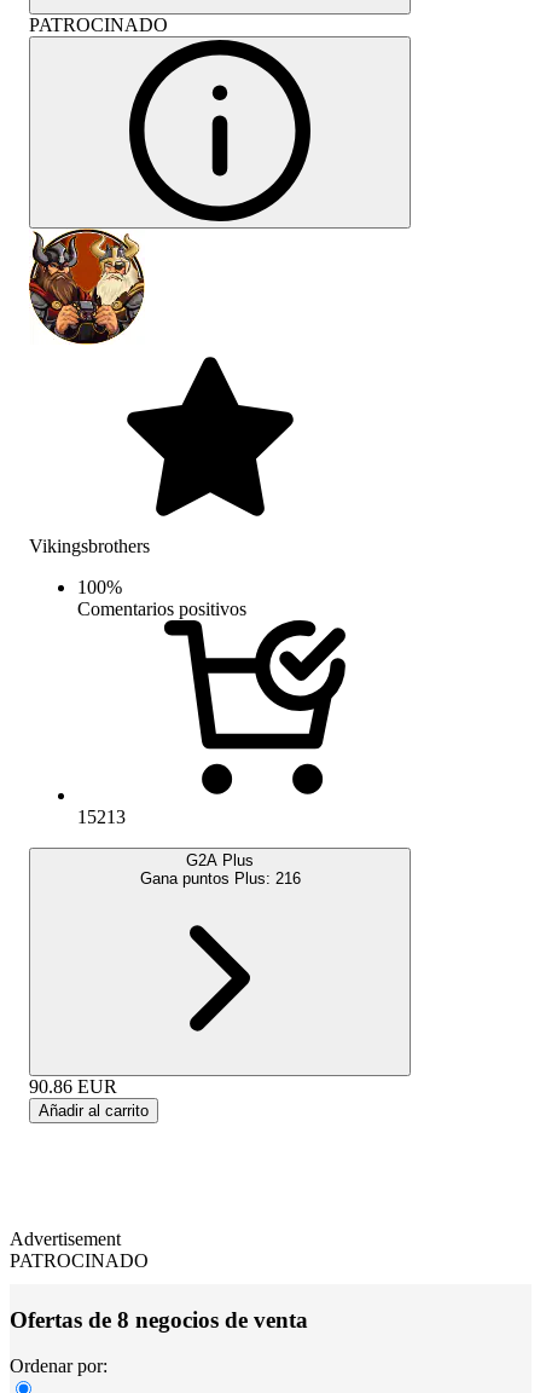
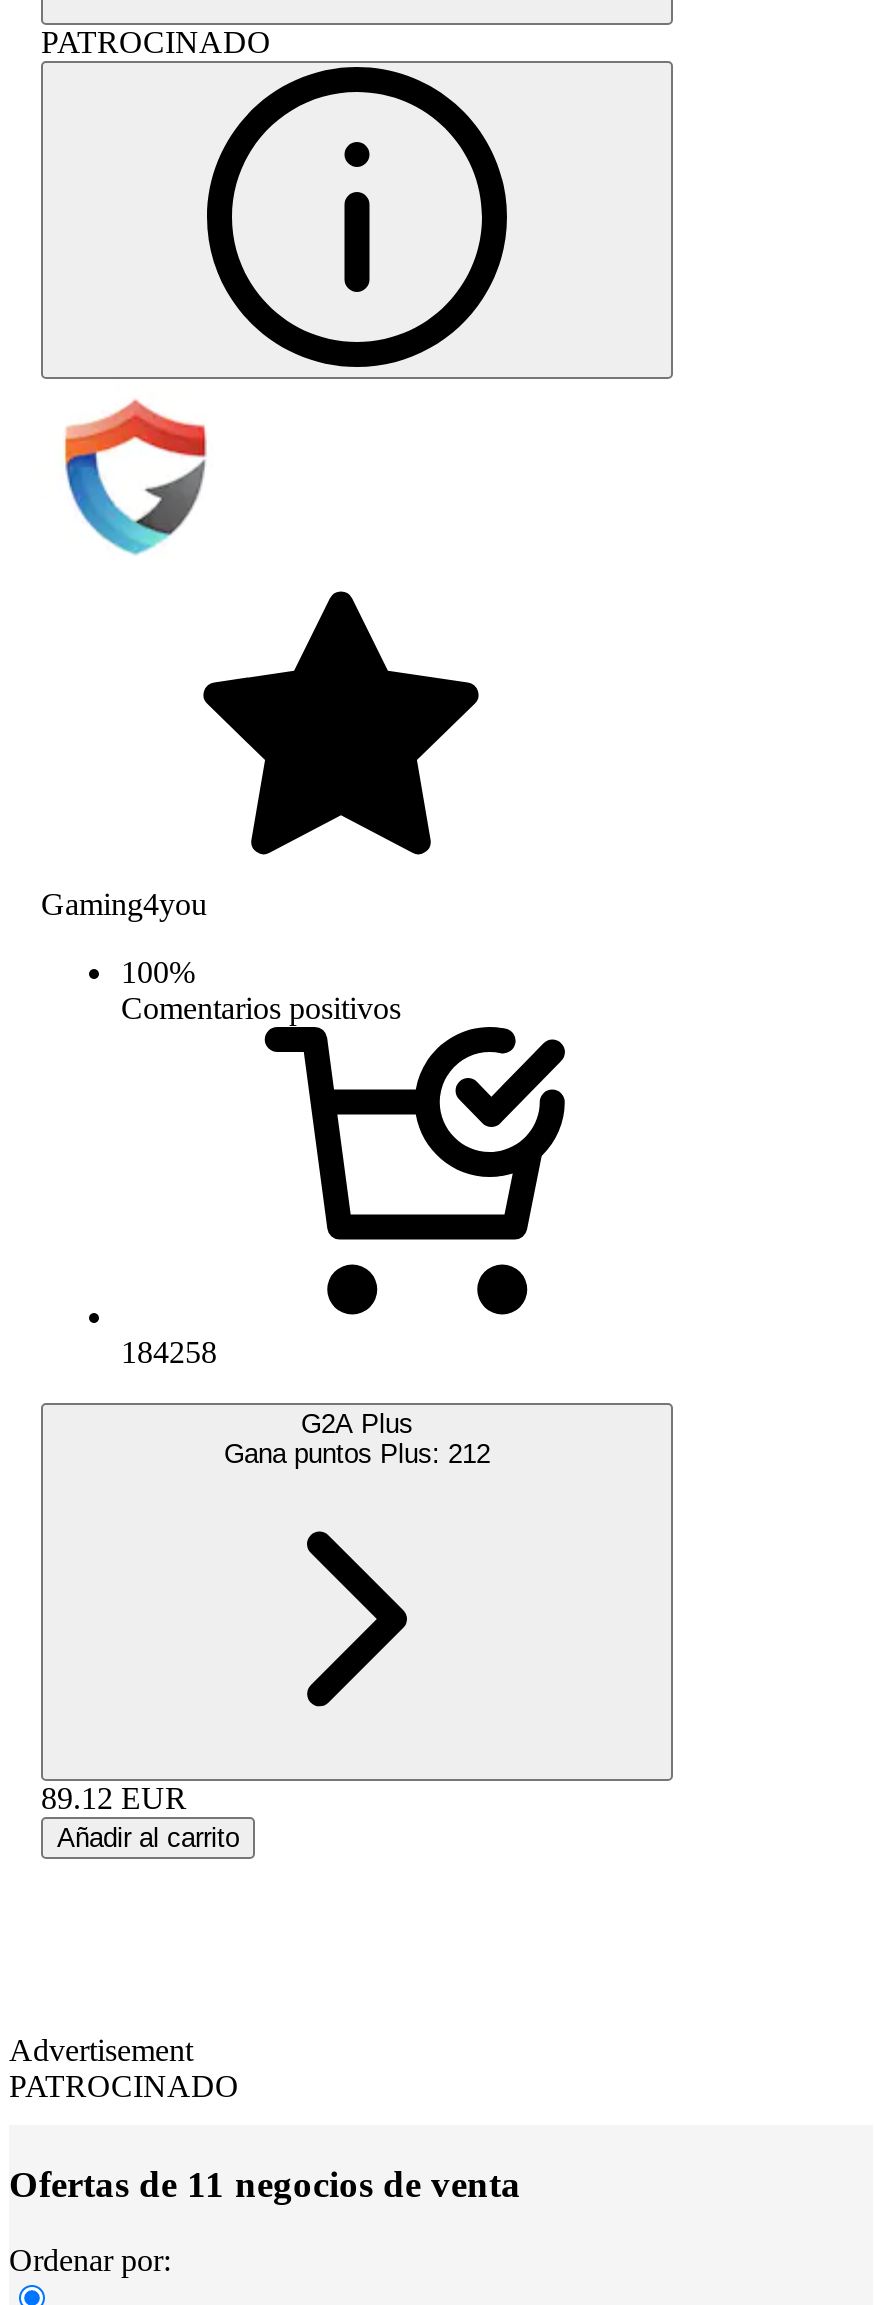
[28,227,146,346] [image] -> [41,379,233,571] [image]
[29,535,150,556] Vikingsbrothers -> [41,887,207,921] Gaming4you
[77,806,126,827] 15213 -> [121,1335,217,1369] 184258
[140,869,300,887] Gana puntos Plus: 216 -> [224,1439,490,1469] Gana puntos Plus: 212
[29,1076,117,1097] 90.86 EUR -> [41,1781,187,1815] 89.12 EUR
[10,1307,308,1332] Ofertas de 8 negocios de venta -> [9,2162,521,2204] Ofertas de 11 negocios de venta

